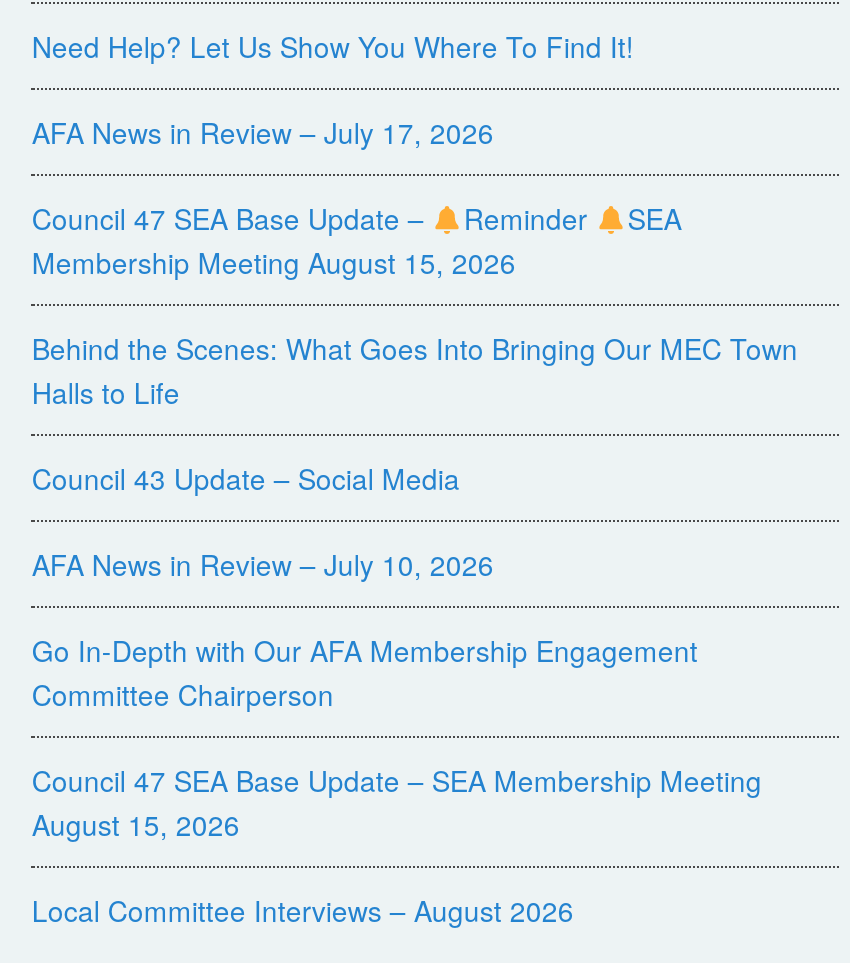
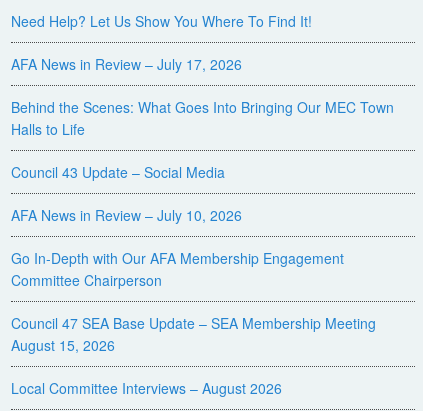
[32,199,682,283] Council 47 SEA Base Update – | Reminder | SEA | Membership Meeting August 15, 2026 -> none

